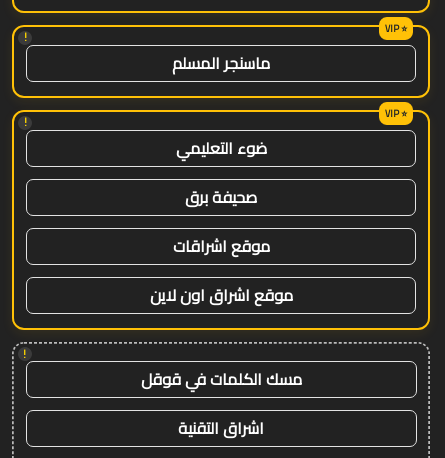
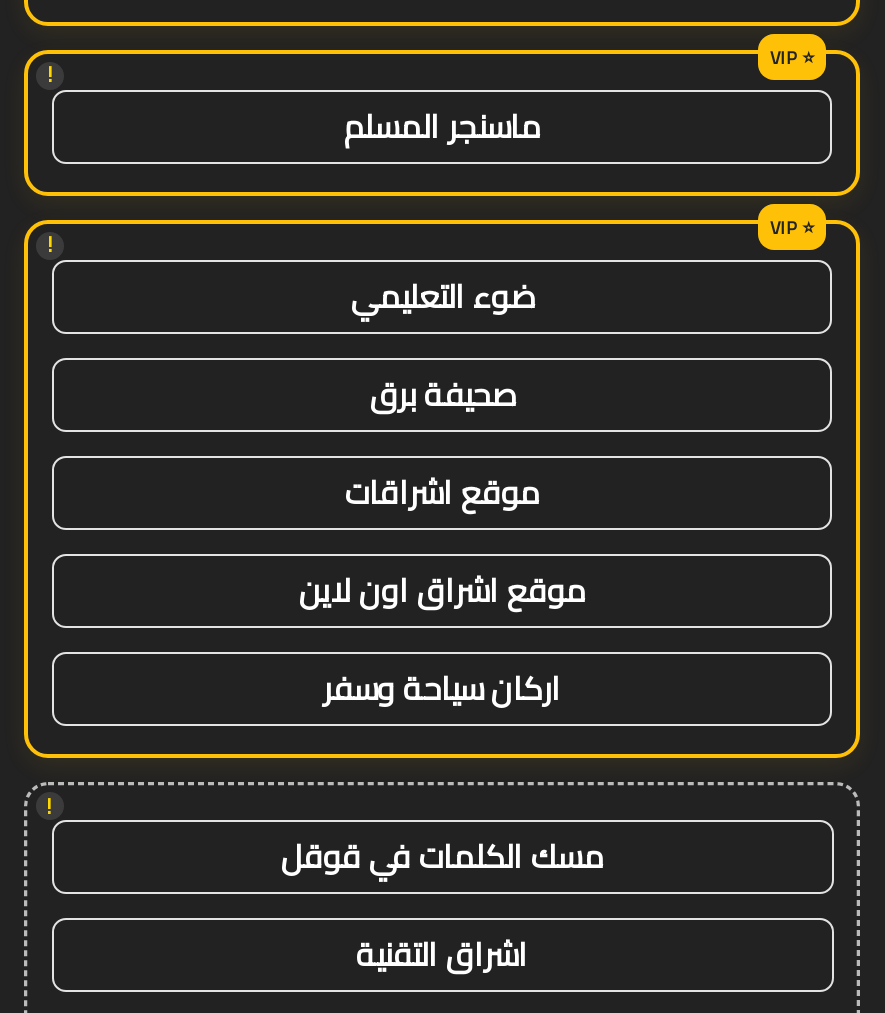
none -> [323,658,561,718] اركان سياحة وسفر

